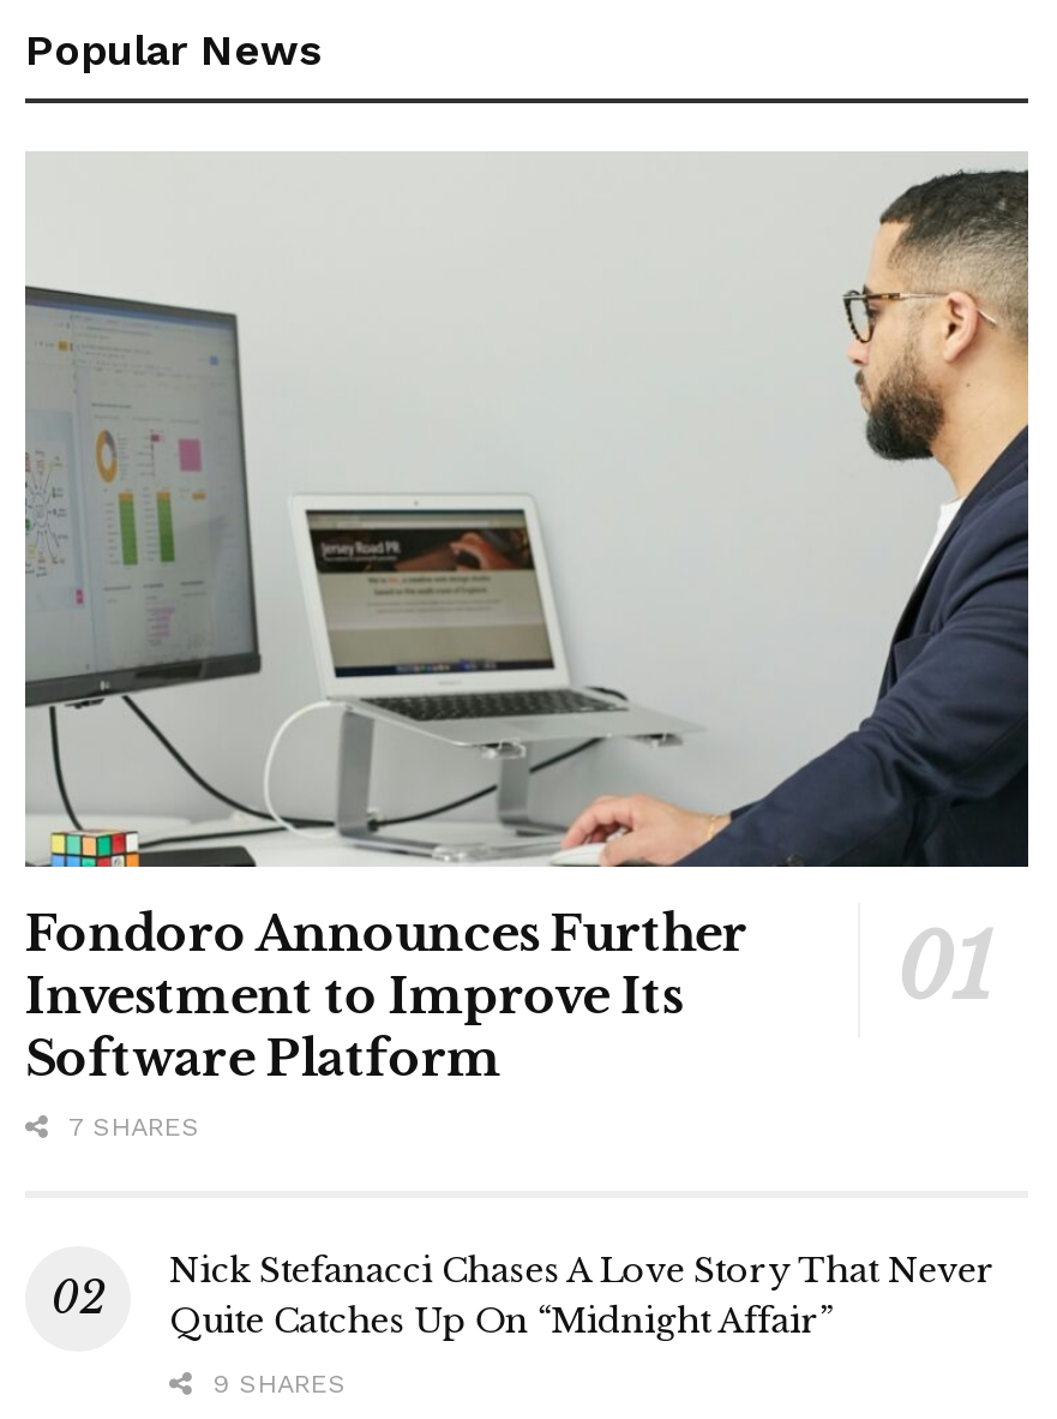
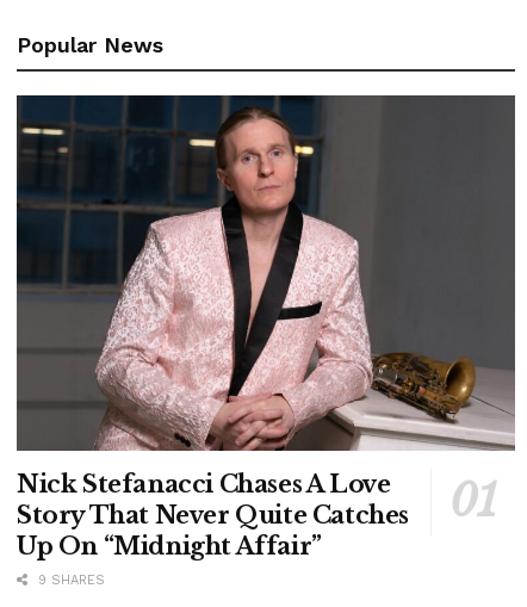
[25,151,1031,1343] [image] | Fondoro Announces Further | Investment to Improve Its | Software Platform | 7 SHARES | Nick Stefanacci Chases A Love Story That Never | Quite Catches Up On “Midnight Affair” -> [17,94,516,561] [image] | Nick Stefanacci Chases A Love | Story That Never Quite Catches | Up On “Midnight Affair”

